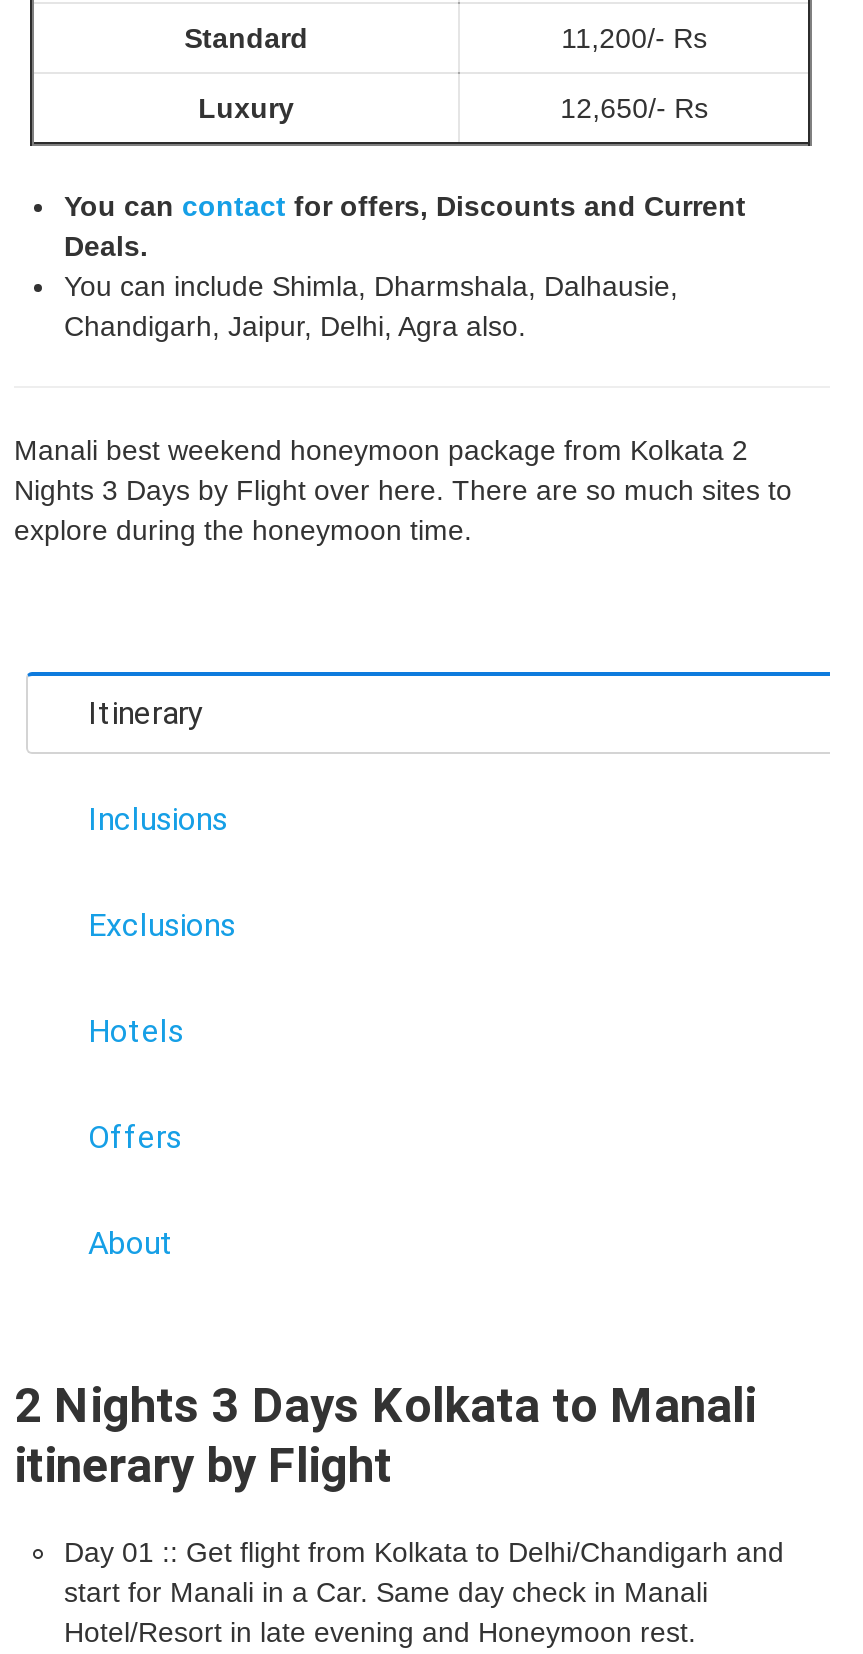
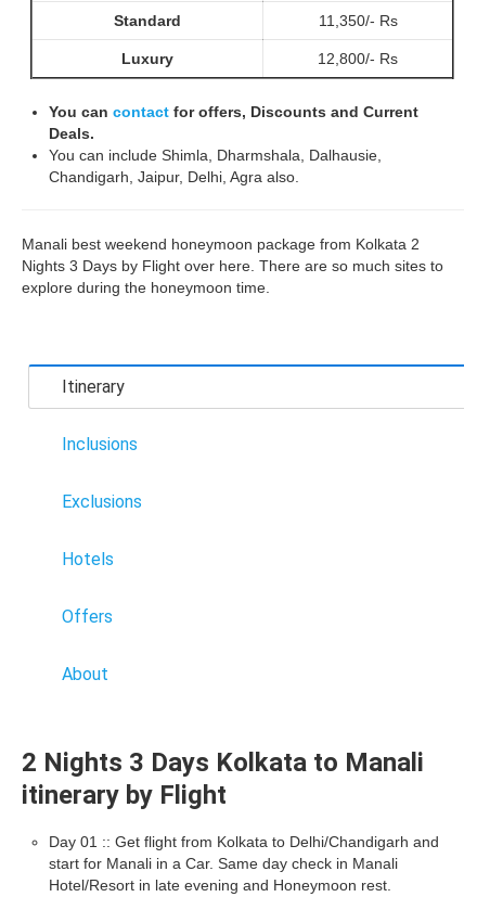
[561,22,707,54] 11,200/- Rs -> [318,12,398,29] 11,350/- Rs
[560,92,708,124] 12,650/- Rs -> [318,50,398,67] 12,800/- Rs

